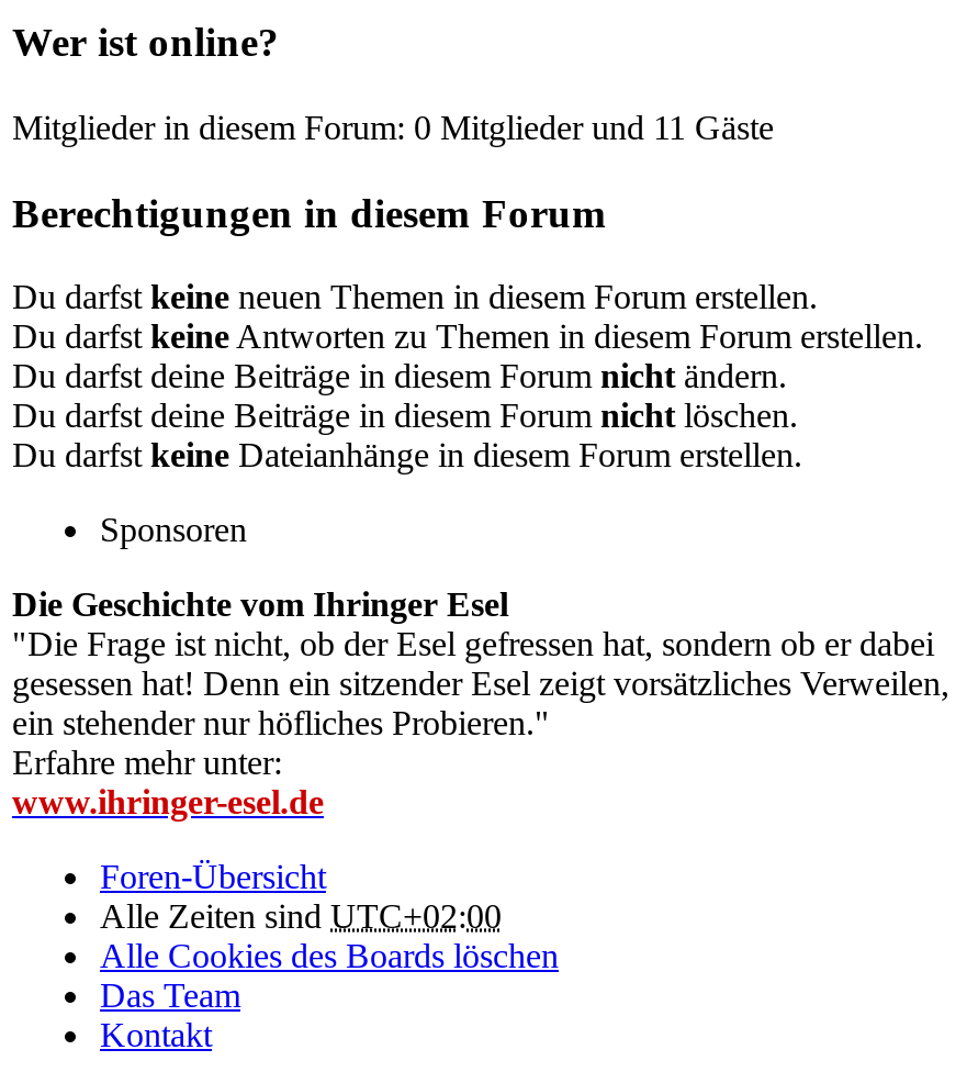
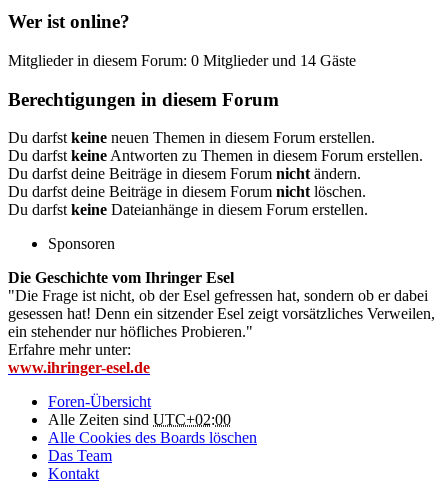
[12,109,774,146] Mitglieder in diesem Forum: 0 Mitglieder und 11 Gäste -> [8,52,356,69] Mitglieder in diesem Forum: 0 Mitglieder und 14 Gäste

